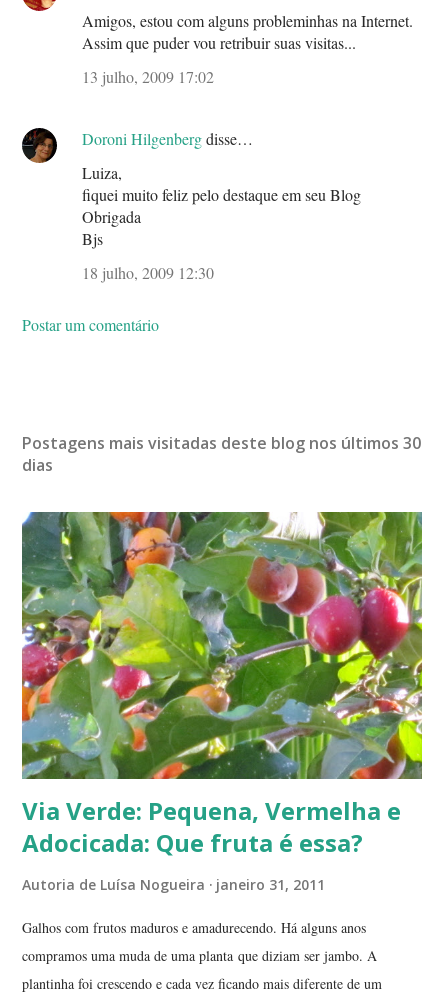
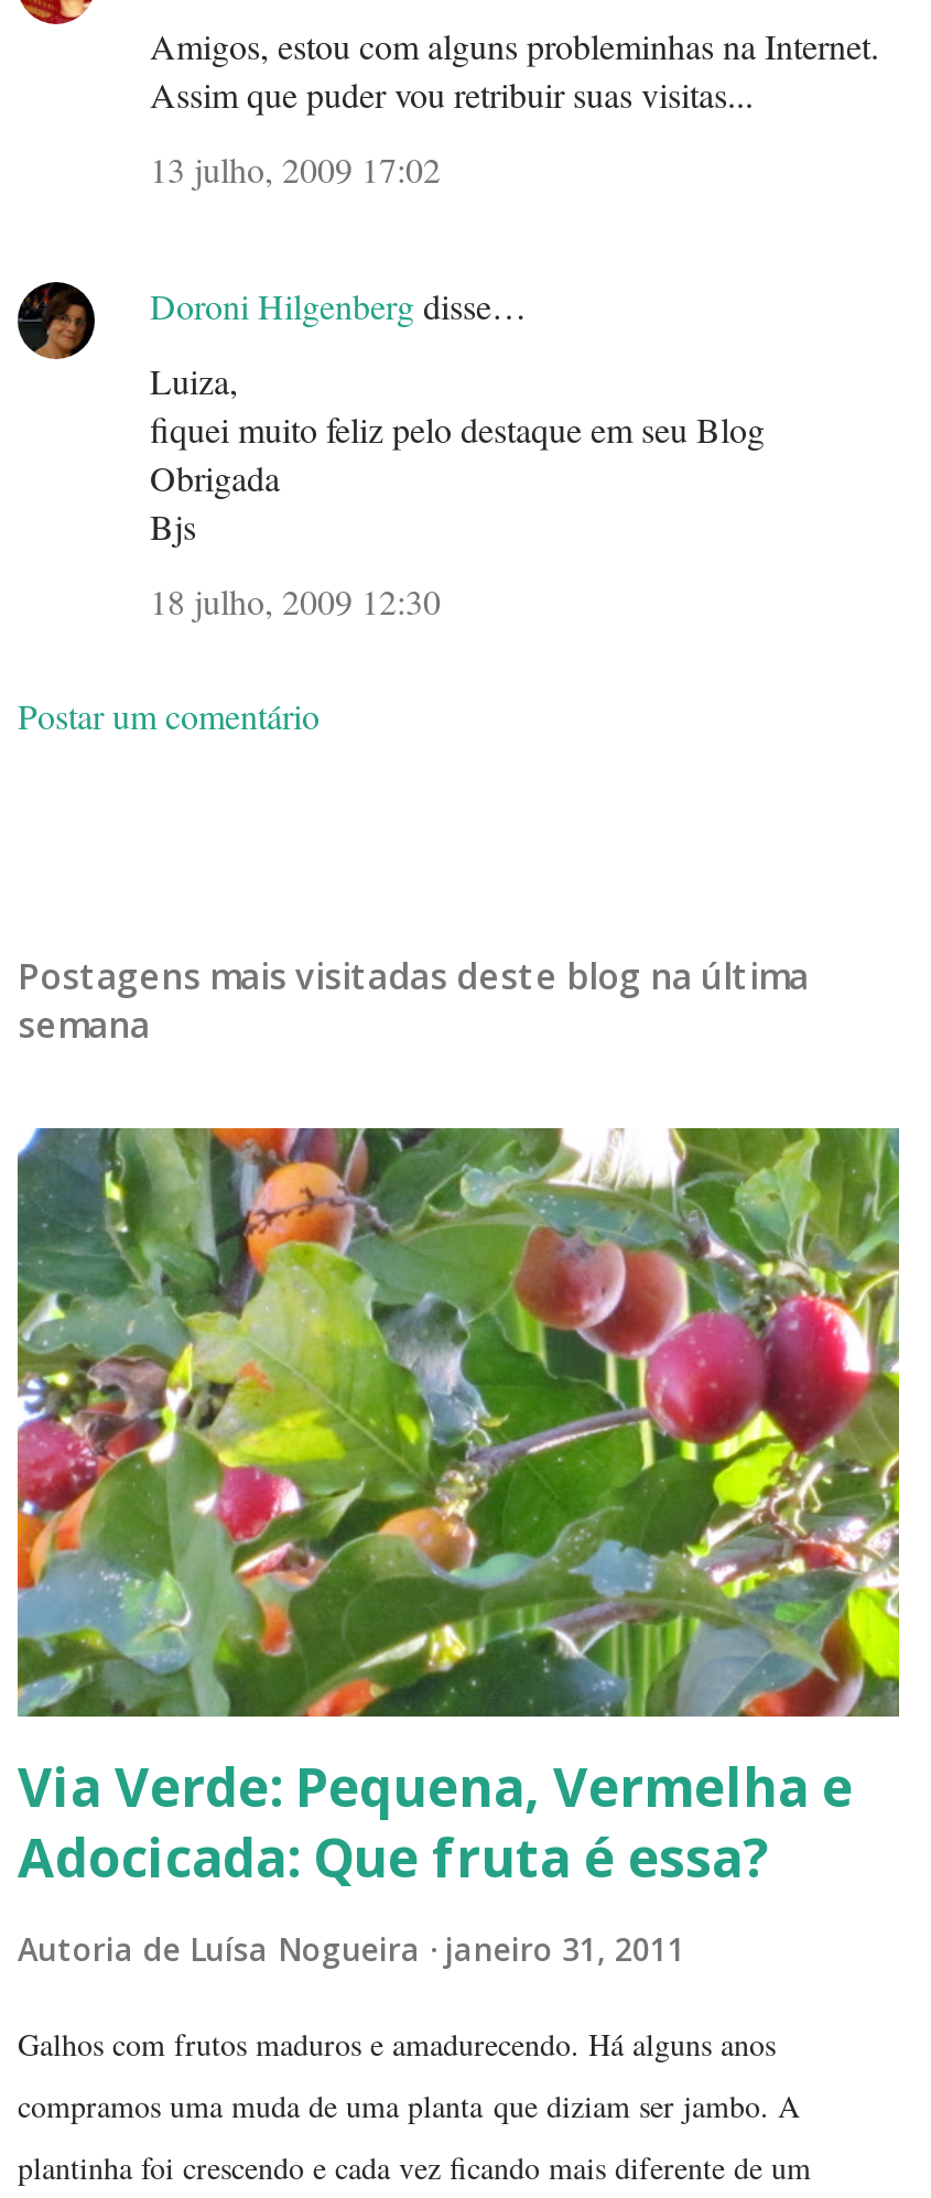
[22,432,421,476] Postagens mais visitadas deste blog nos últimos 30 | dias -> [18,952,809,1049] Postagens mais visitadas deste blog na última | semana

